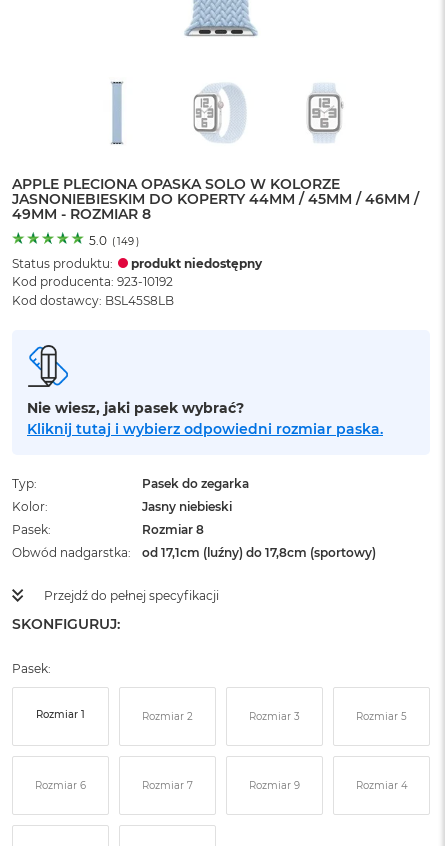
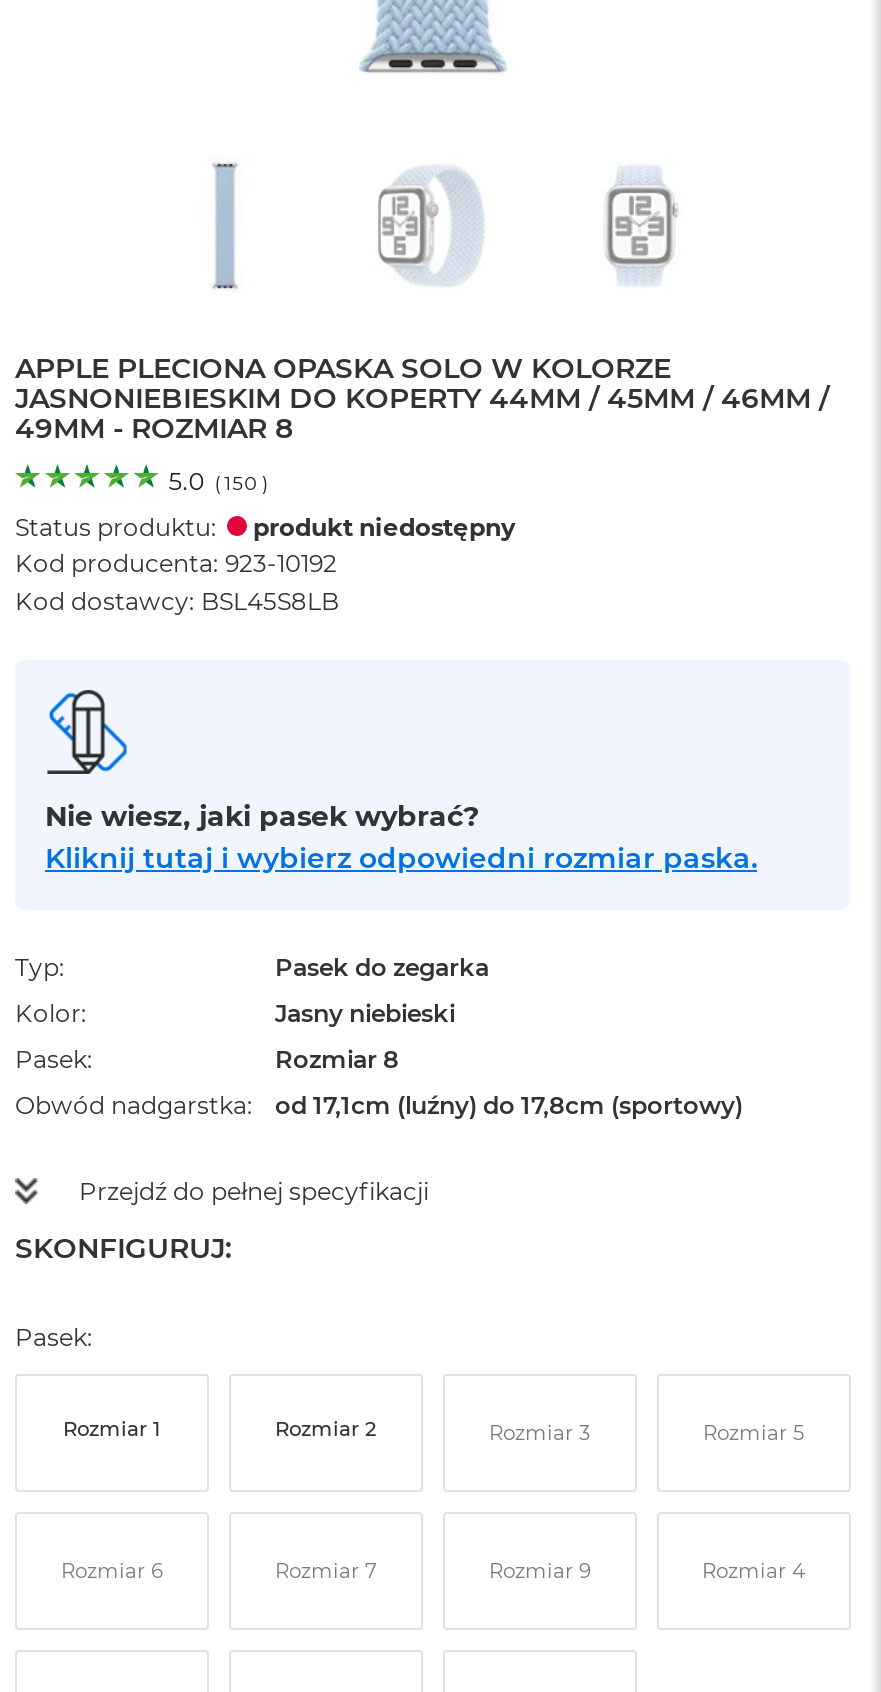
[89,233,138,248] 5.0 ( 149 ) -> [169,466,268,496] 5.0 ( 150 )

